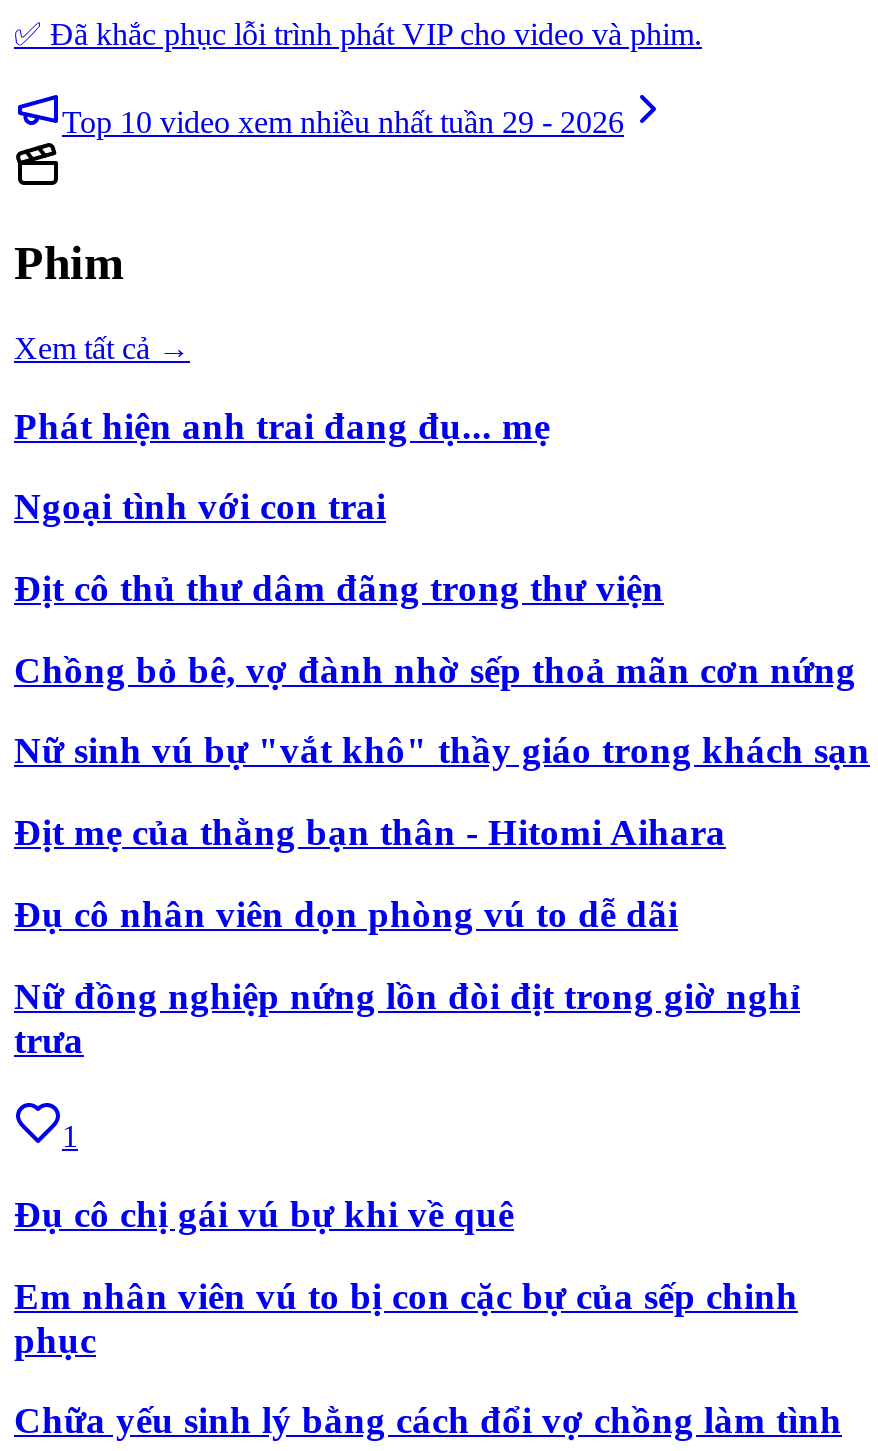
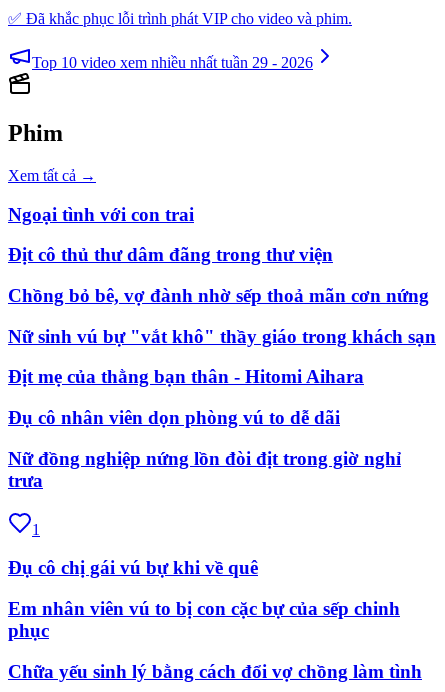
[14,404,550,446] Phát hiện anh trai đang đụ... mẹ -> none

